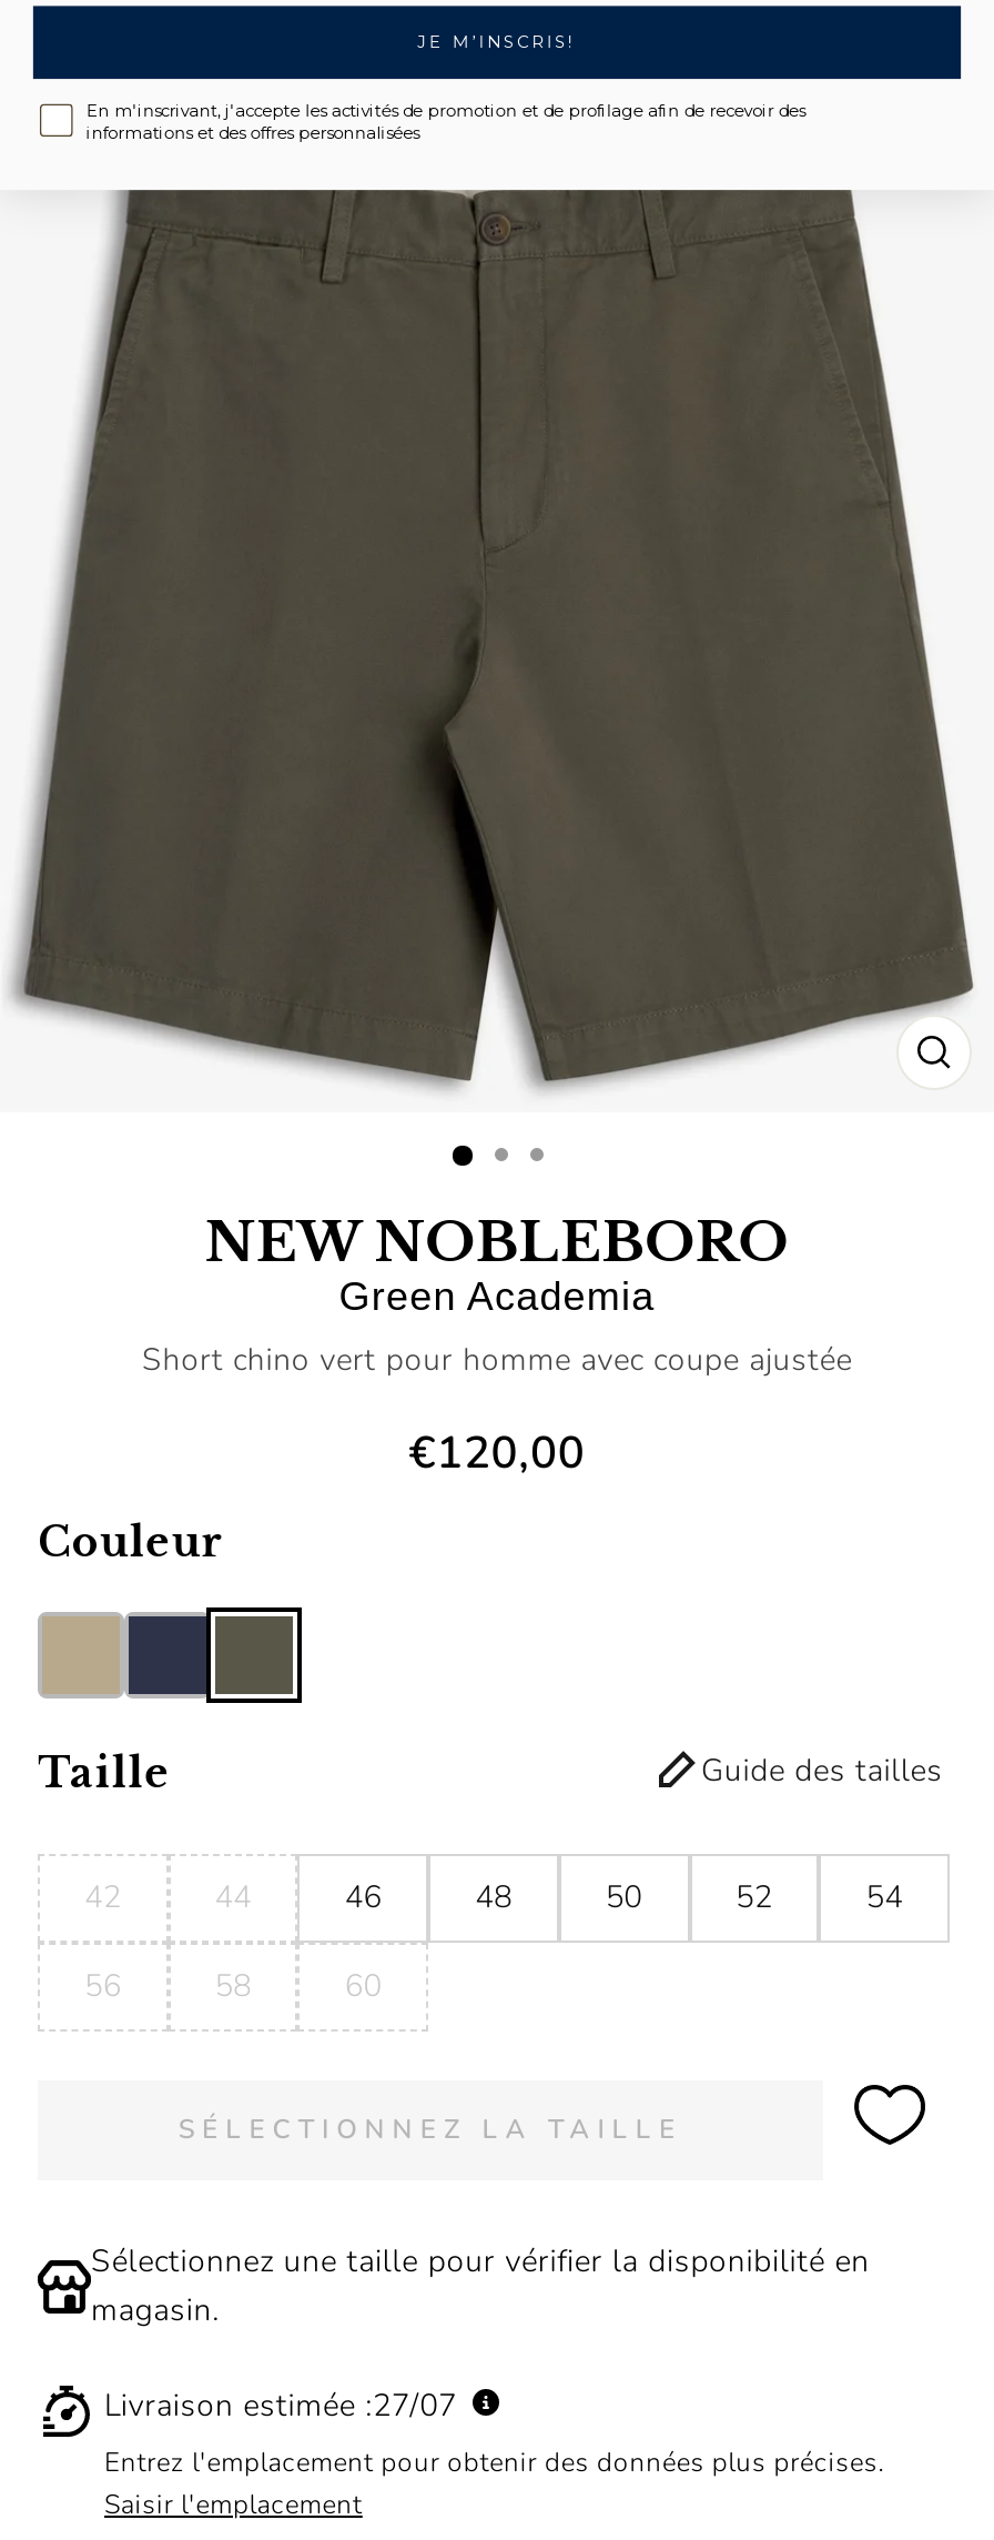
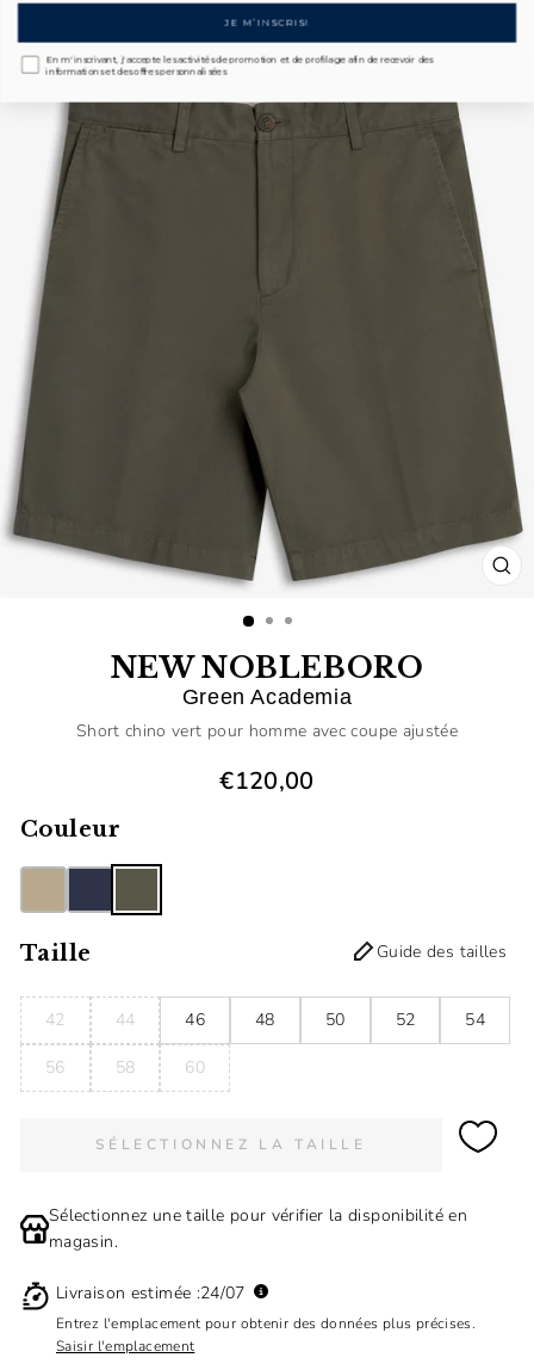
[104,2385,457,2427] Livraison estimée : 27/07 -> [56,1282,245,1304] Livraison estimée : 24/07

